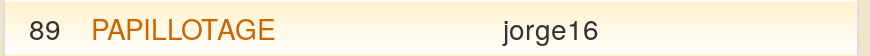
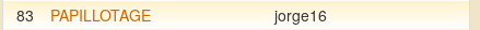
[29,8,275,48] 89 PAPILLOTAGE -> [16,4,151,26] 83 PAPILLOTAGE

